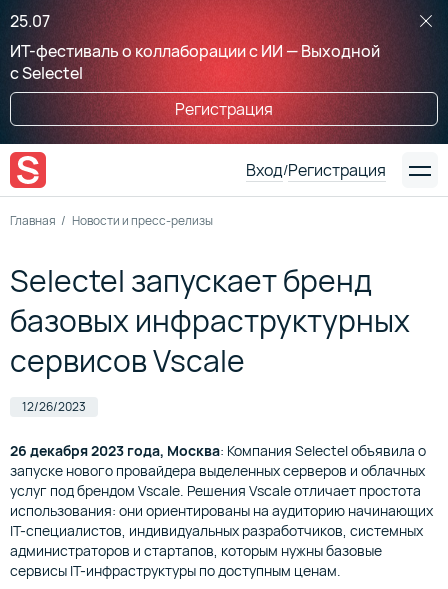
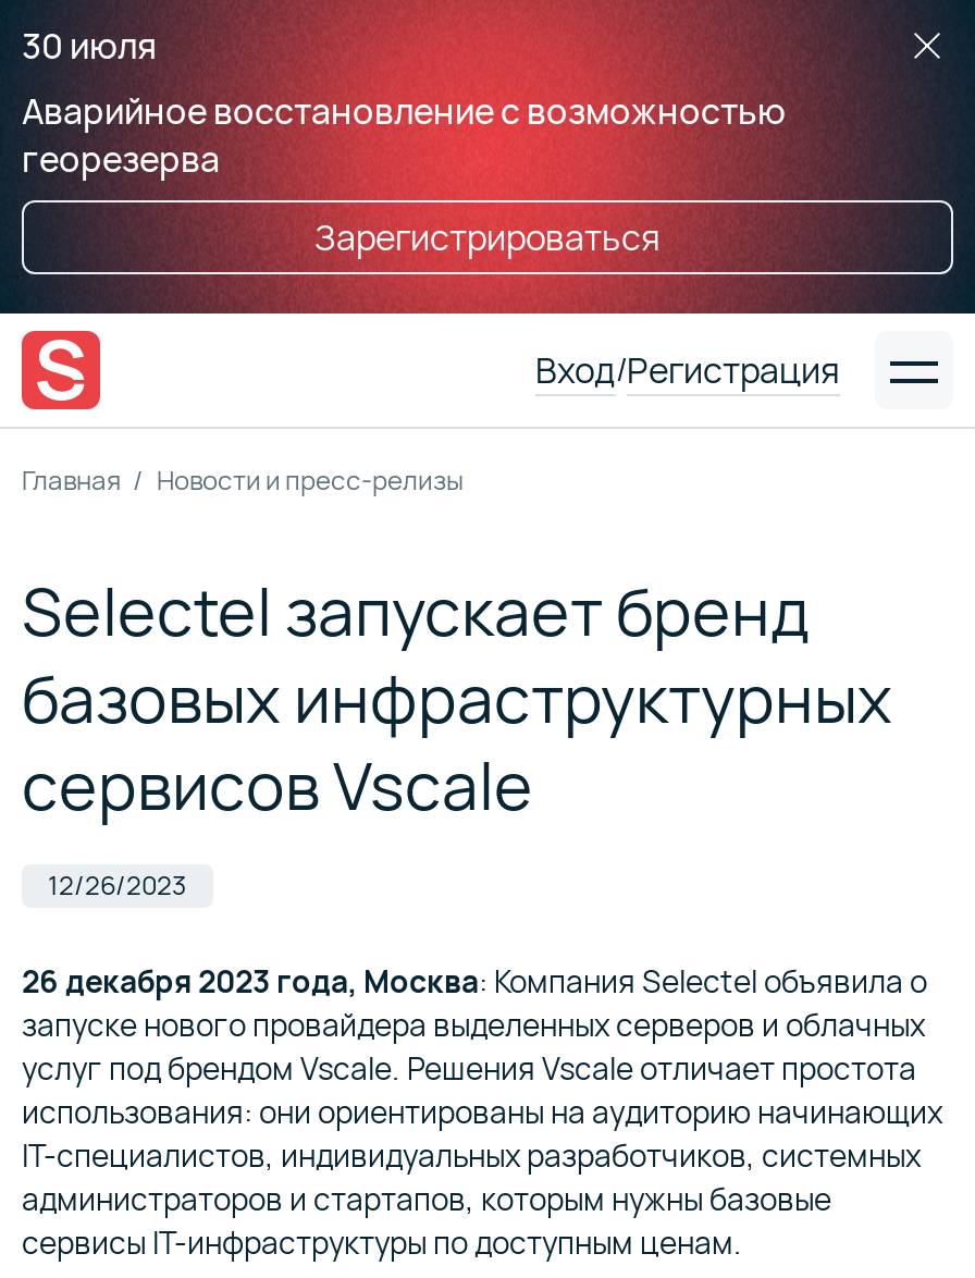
[10,10,380,84] 25.07 | ИТ-фестиваль о коллаборации с ИИ — Выходной | с Selectel -> [22,22,786,183] 30 июля | Аварийное восстановление с возможностью | георезерва
[175,98,273,120] Регистрация -> [314,213,661,261] Зарегистрироваться

